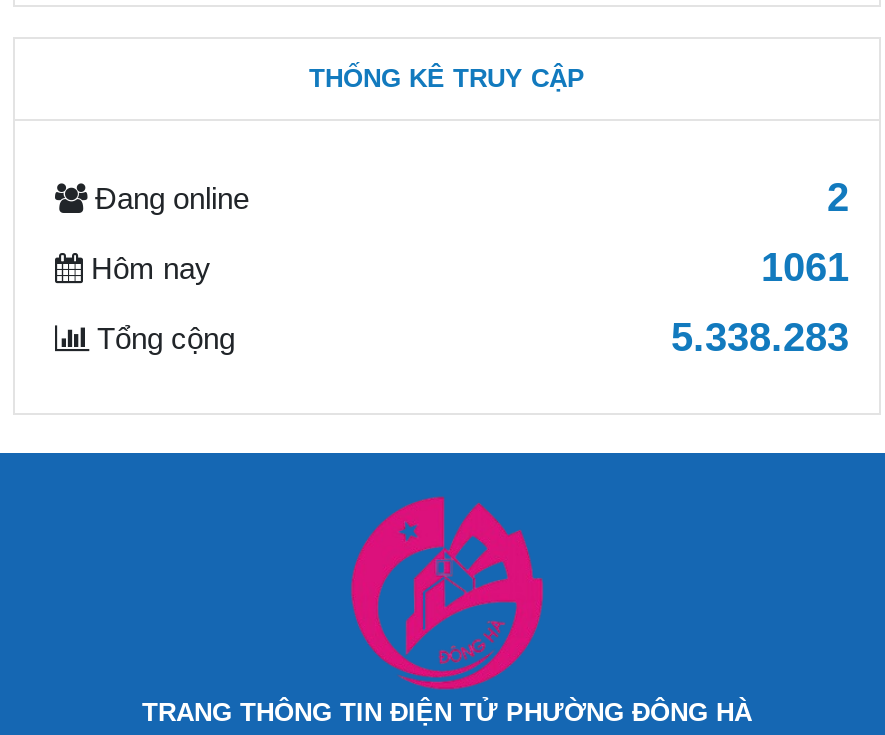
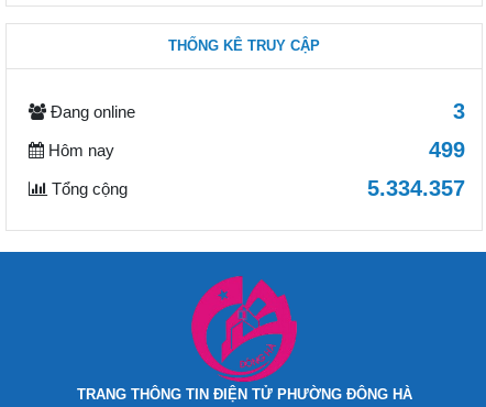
[827,174,849,218] 2 -> [453,99,465,123] 3
[761,244,849,288] 1061 -> [429,137,465,161] 499
[671,314,849,358] 5.338.283 -> [367,176,465,200] 5.334.357

